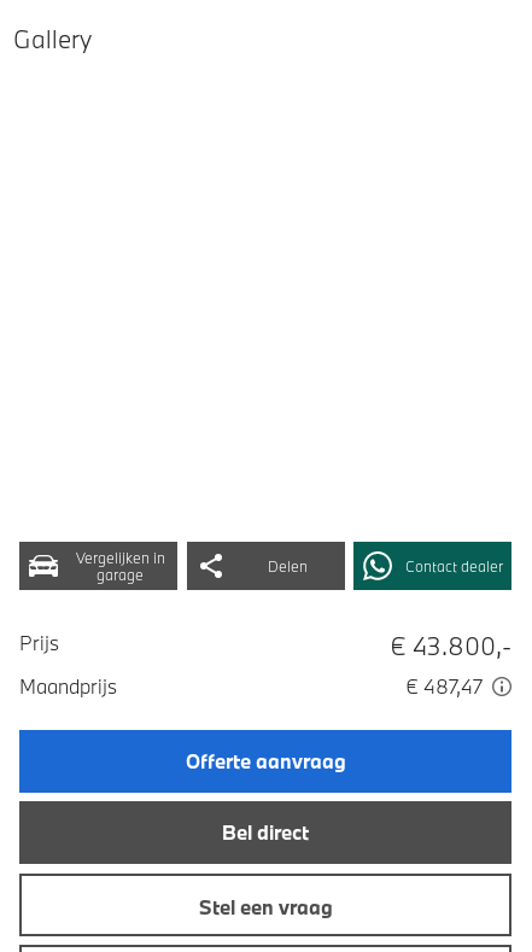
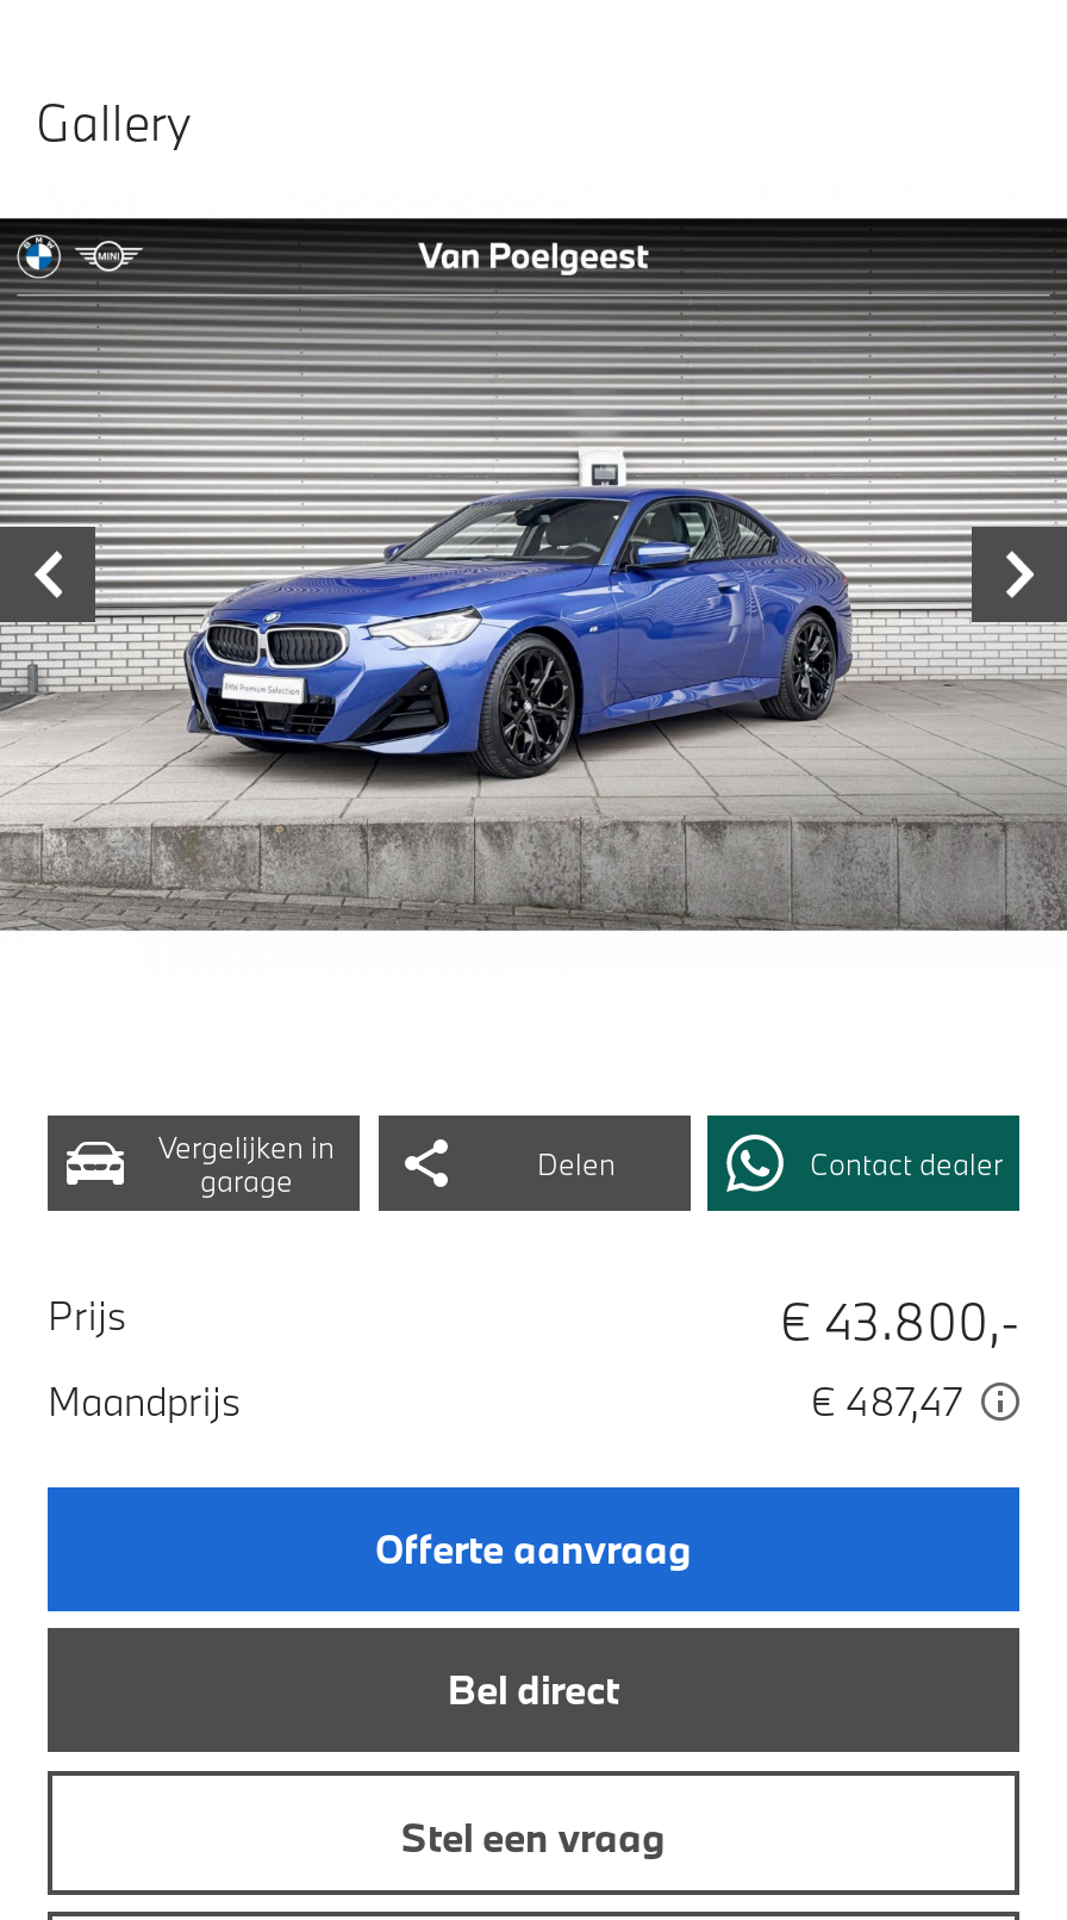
none -> [7,215,1060,934] [image]

